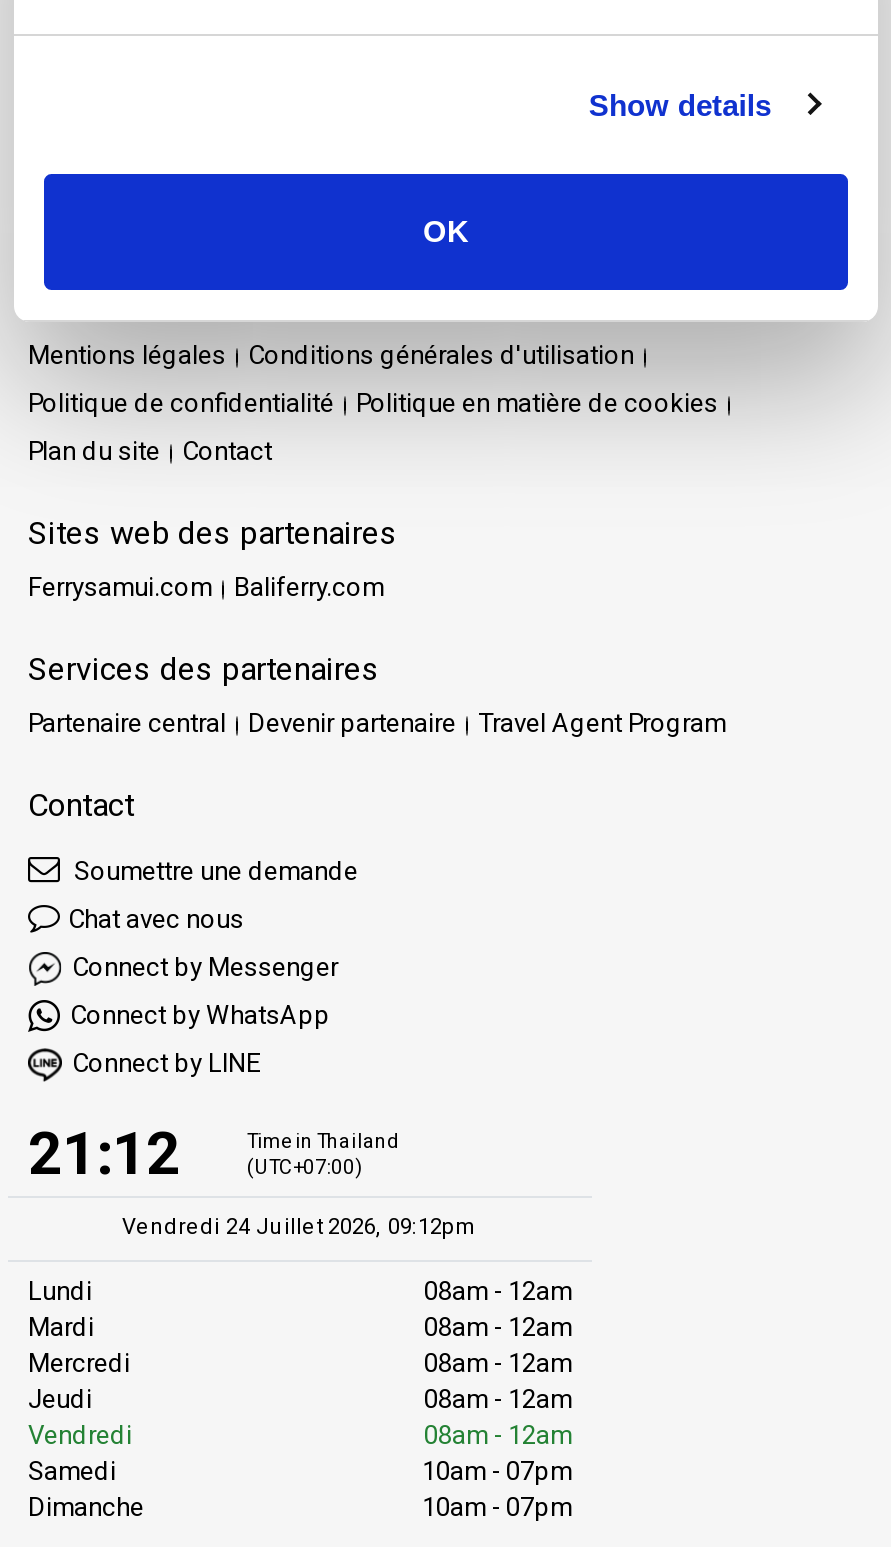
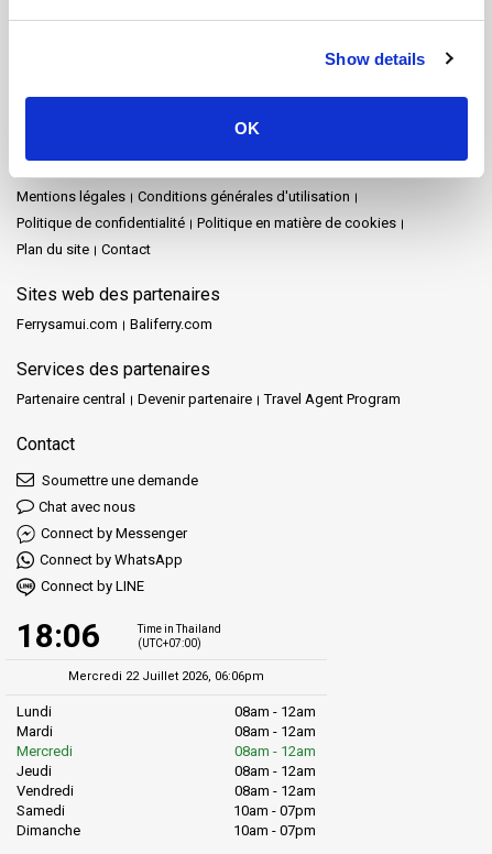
[28,1119,180,1189] 21:12 -> [17,617,100,655] 18:06
[122,1214,478,1240] Vendredi 24 Juillet 2026, 09:12pm -> [68,669,264,683] Mercredi 22 Juillet 2026, 06:06pm

